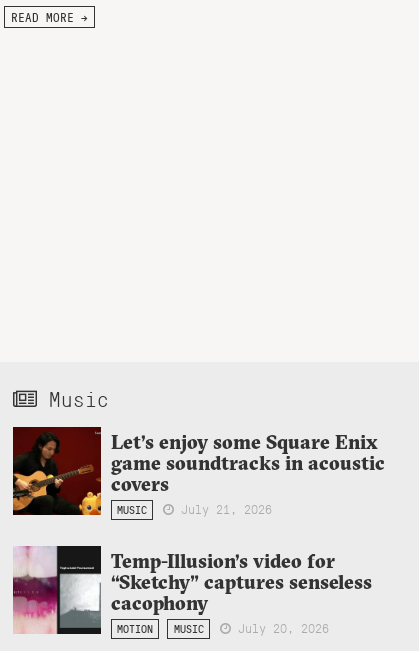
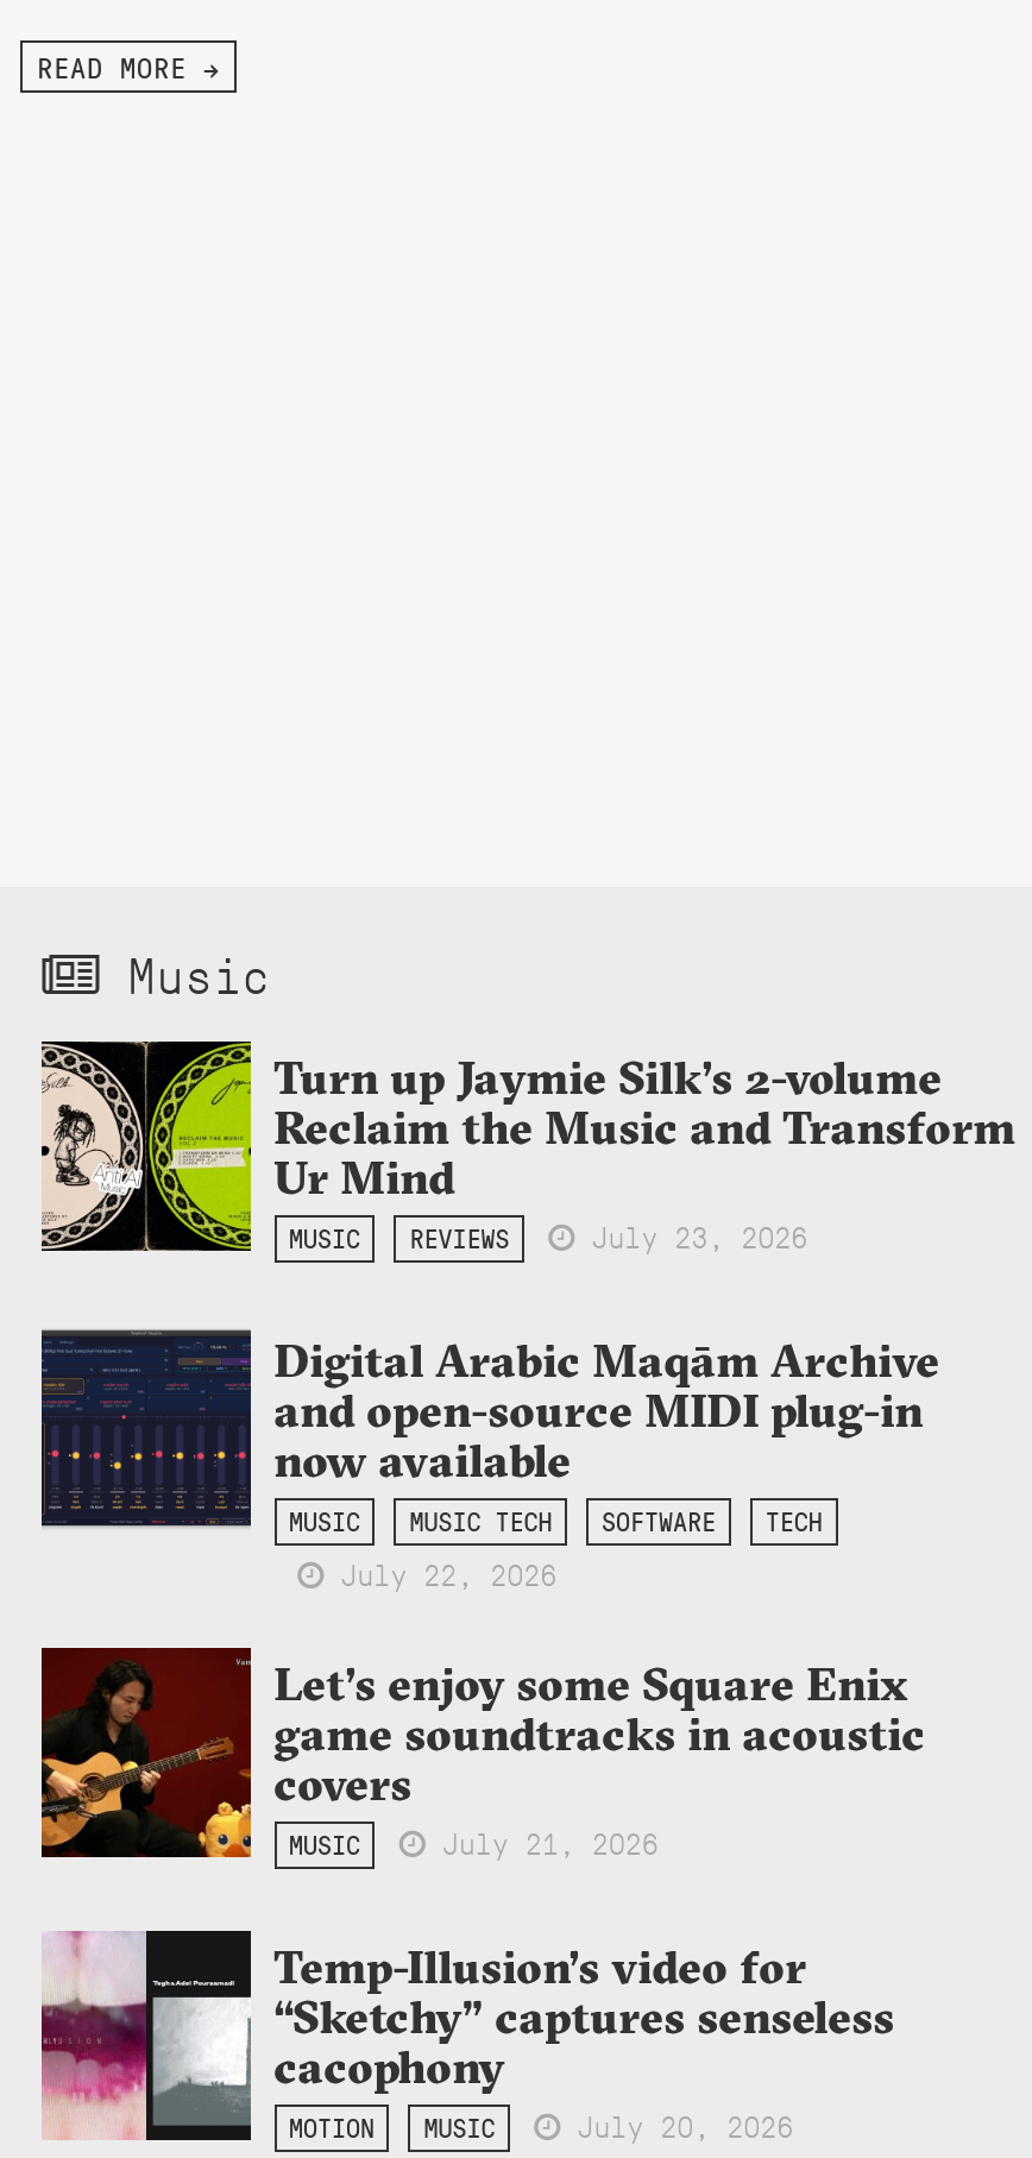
none -> [39,1327,248,1529] [image]
none -> [42,1039,1016,1593] [image] | Turn up Jaymie Silk’s 2-volume | Reclaim the Music and Transform | Ur Mind | MUSIC | REVIEWS | July 23, 2026 | Digital Arabic Maqām Archive | and open-source MIDI plug-in | now available | MUSIC | MUSIC TECH | SOFTWARE | TECH | July 22, 2026

